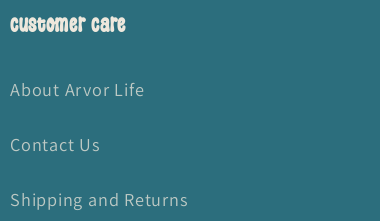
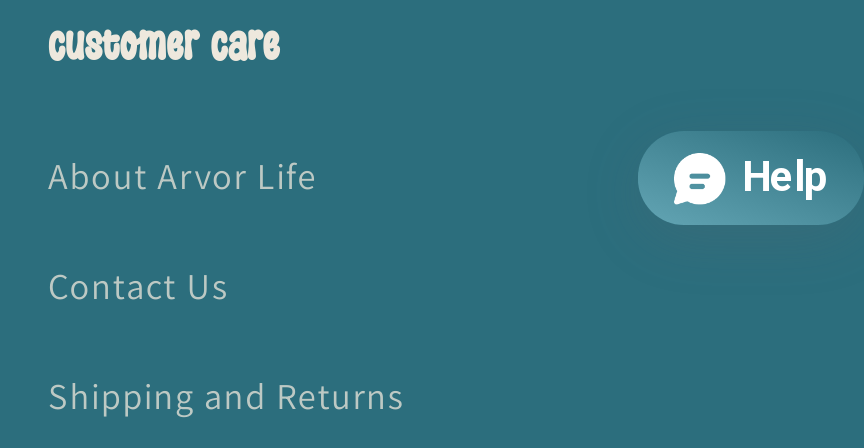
none -> [638,135,856,225] [image]

